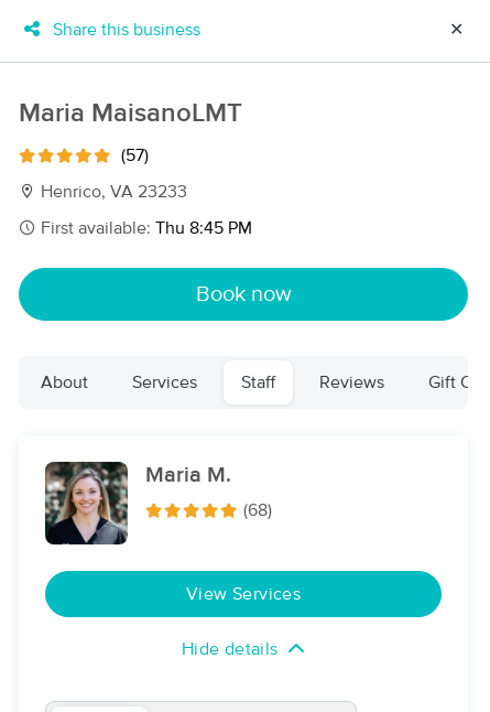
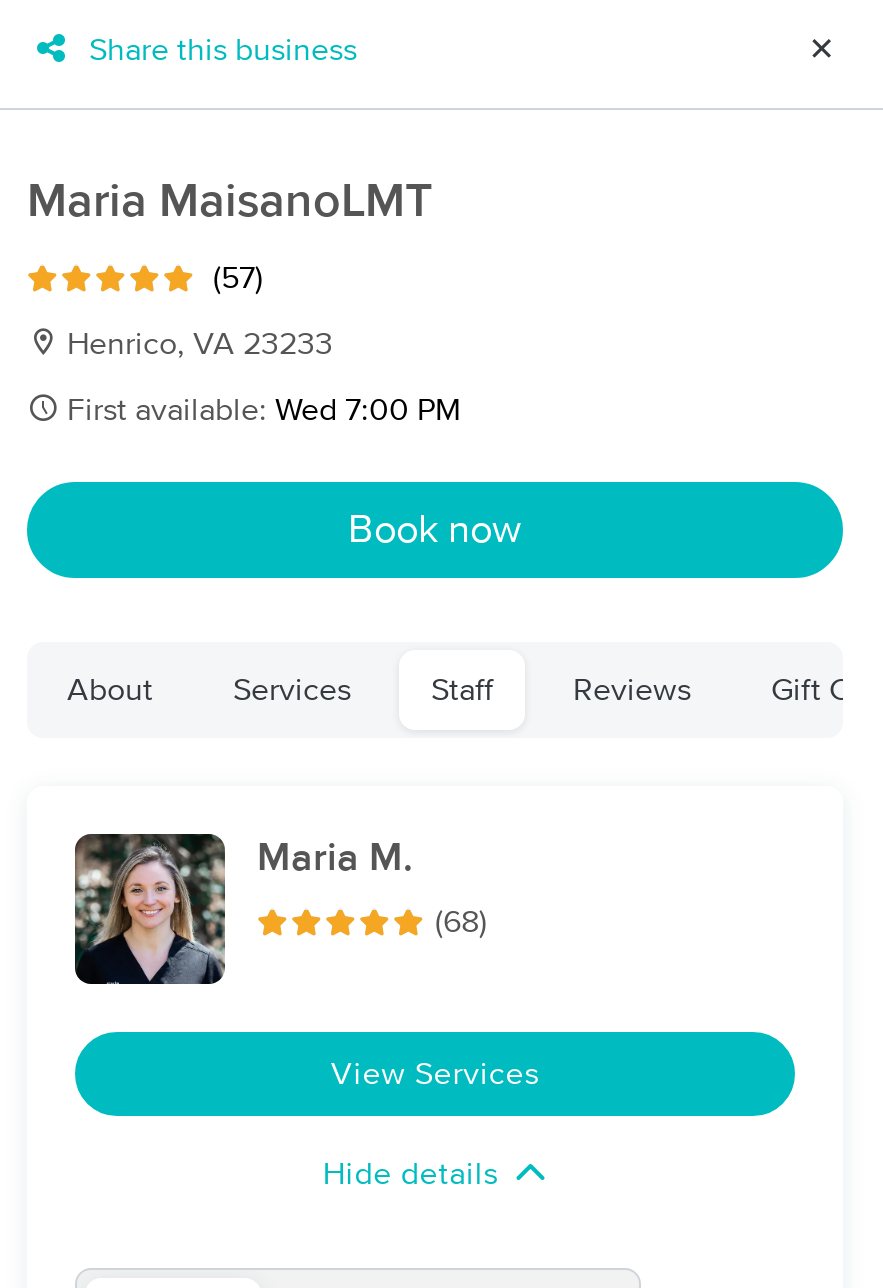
[36,219,252,237] First available: Thu 8:45 PM -> [59,394,461,426] First available: Wed 7:00 PM

